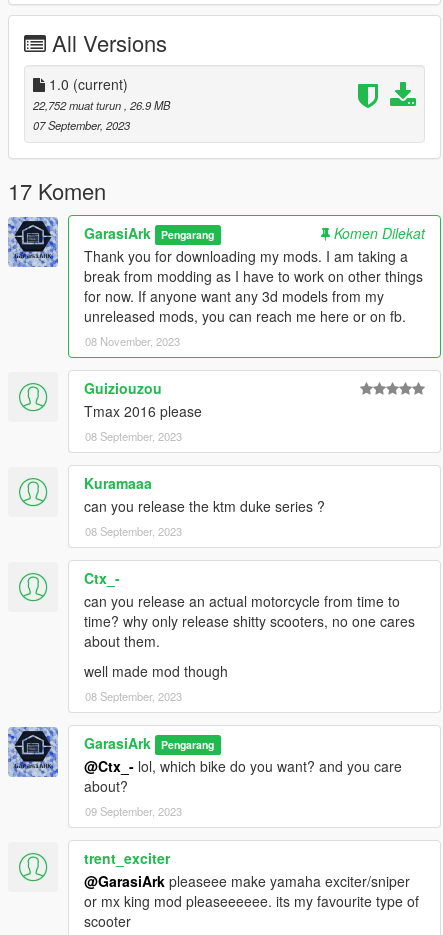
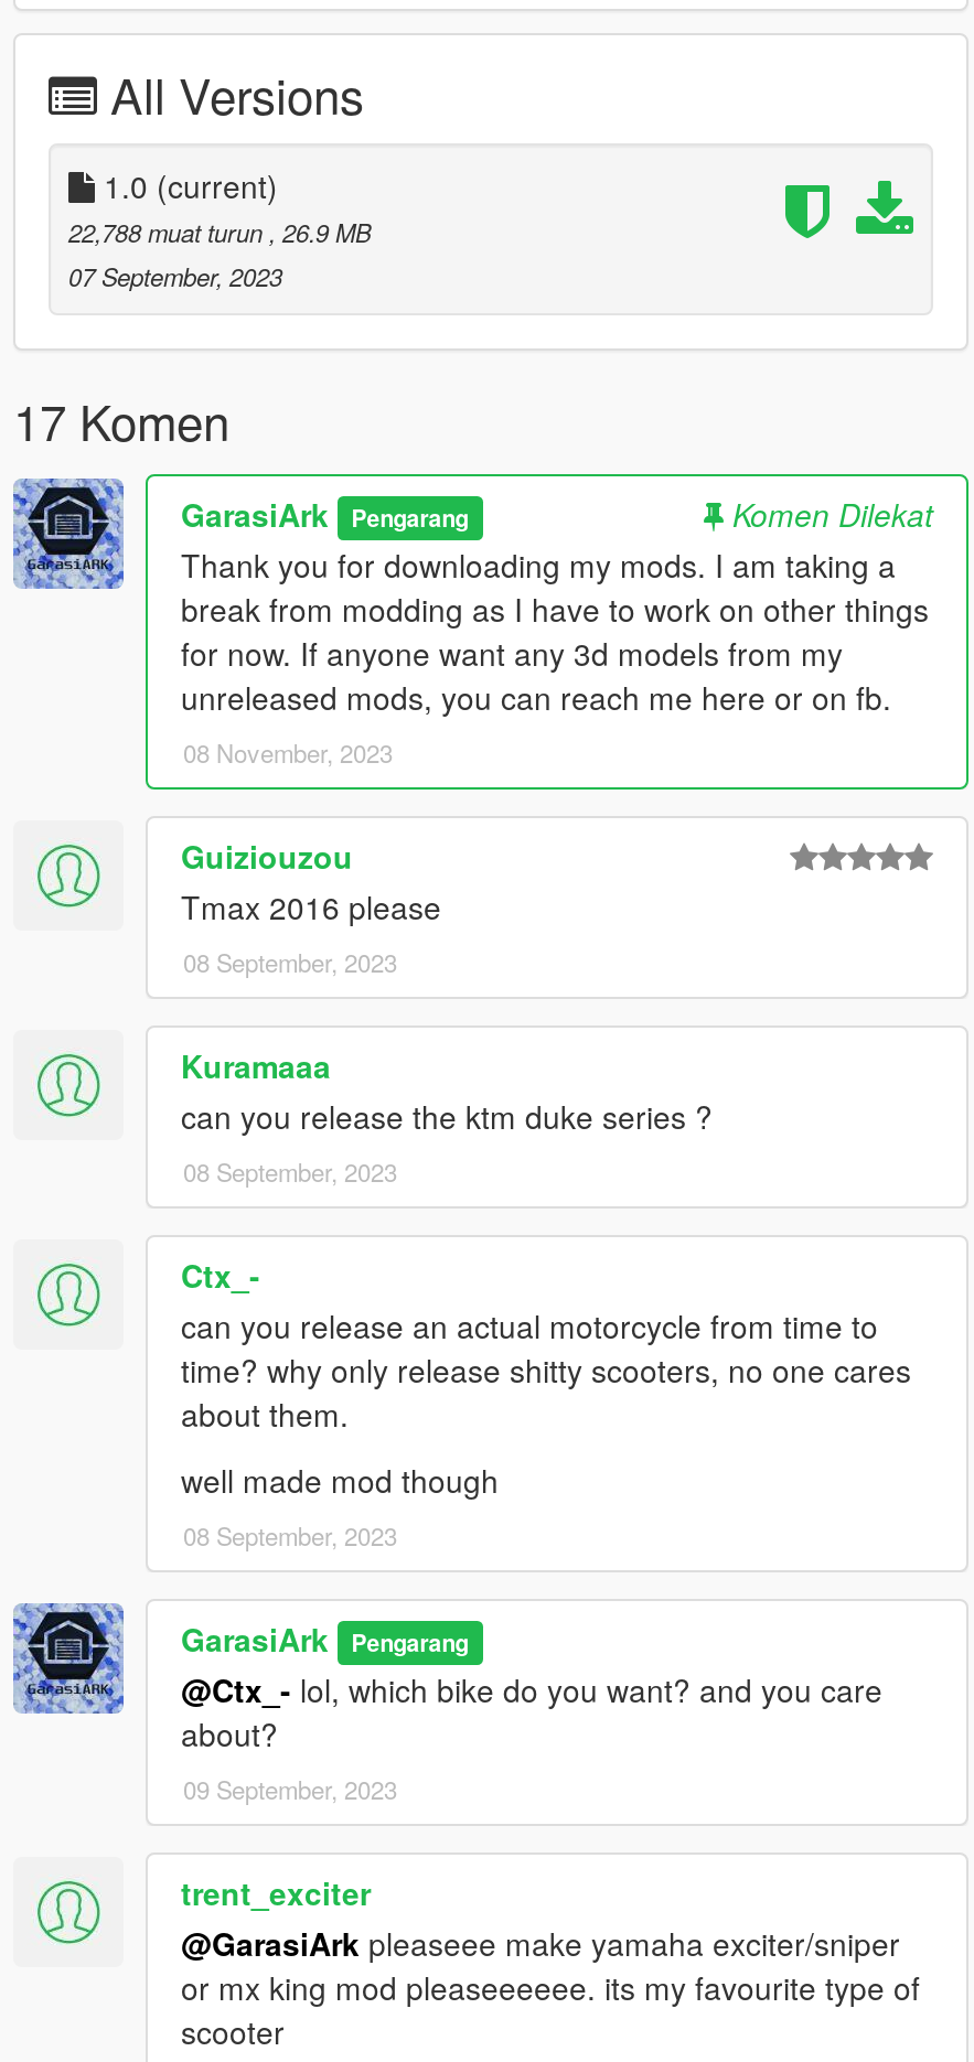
[33,97,170,113] 22,752 muat turun, 26.9 MB -> [68,214,371,249] 22,788 muat turun, 26.9 MB

